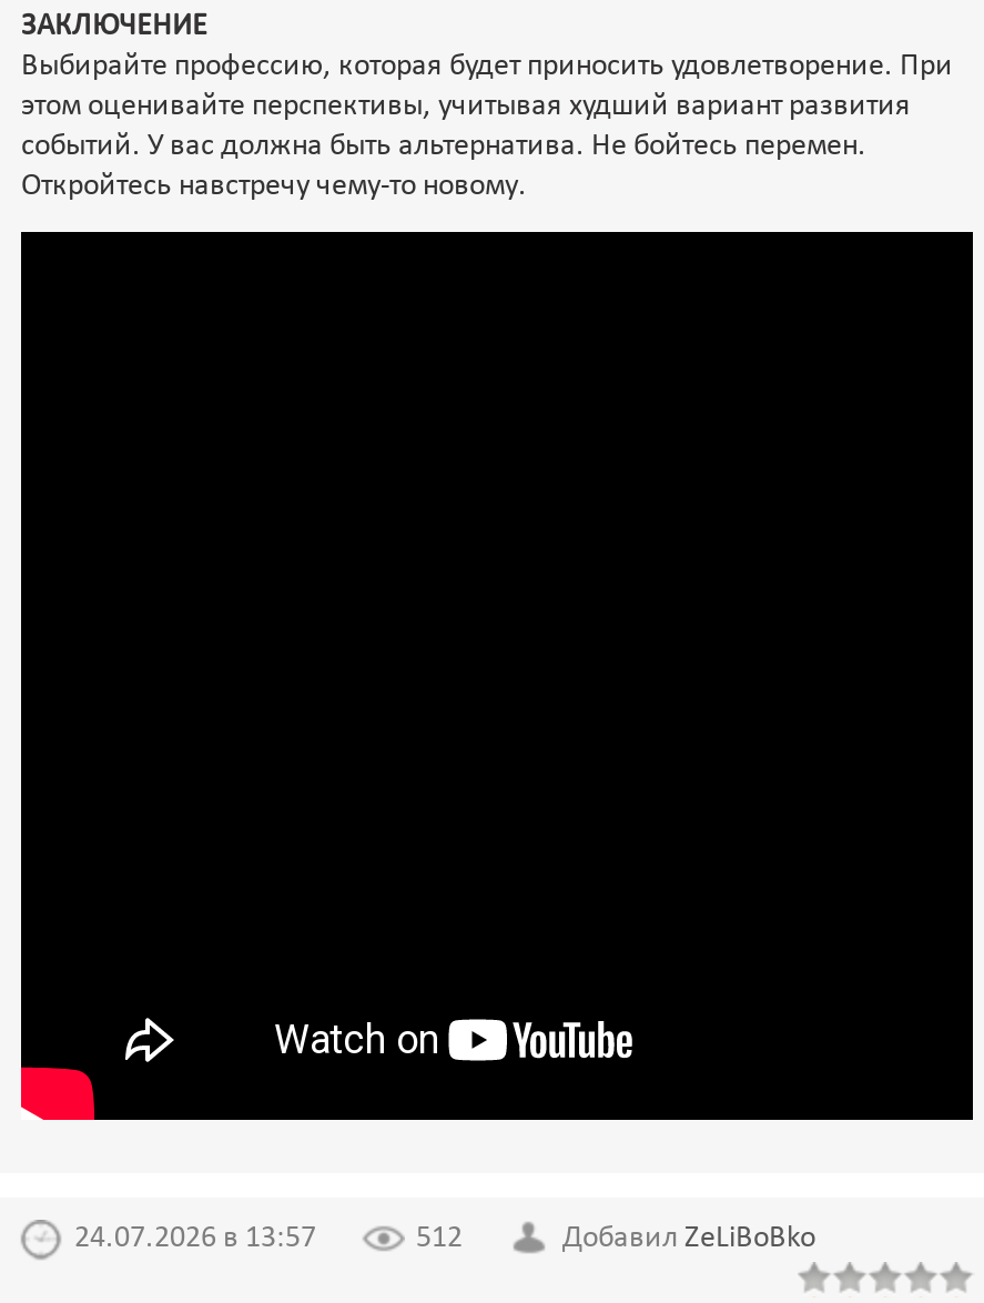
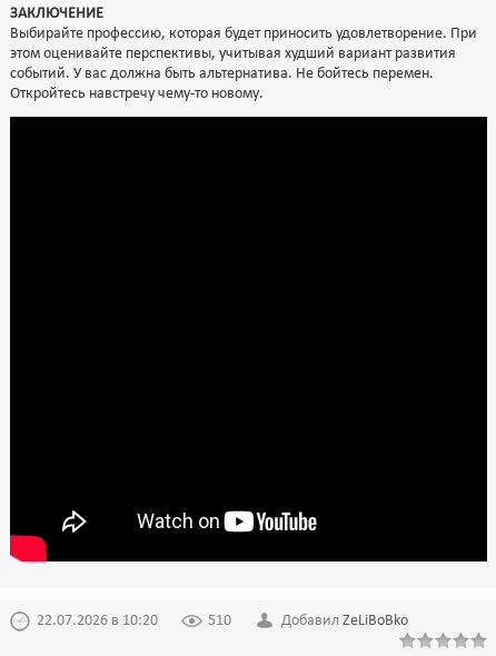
[74,1222,316,1255] 24.07.2026 в 13:57 -> [37,613,158,629] 22.07.2026 в 10:20
[416,1222,463,1255] 512 -> [208,613,231,629] 510

